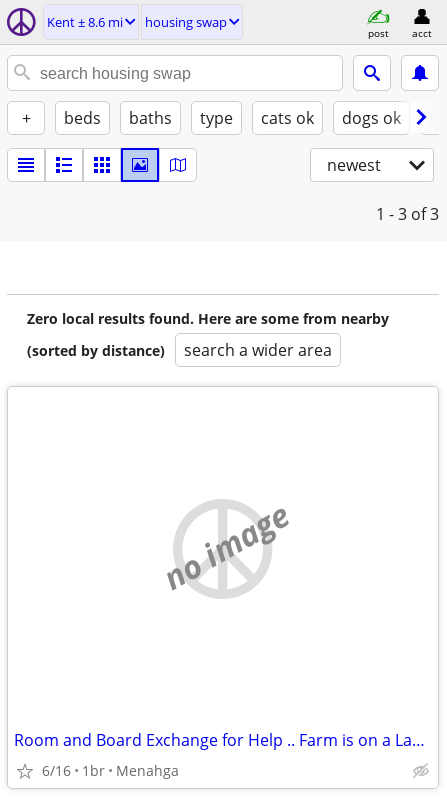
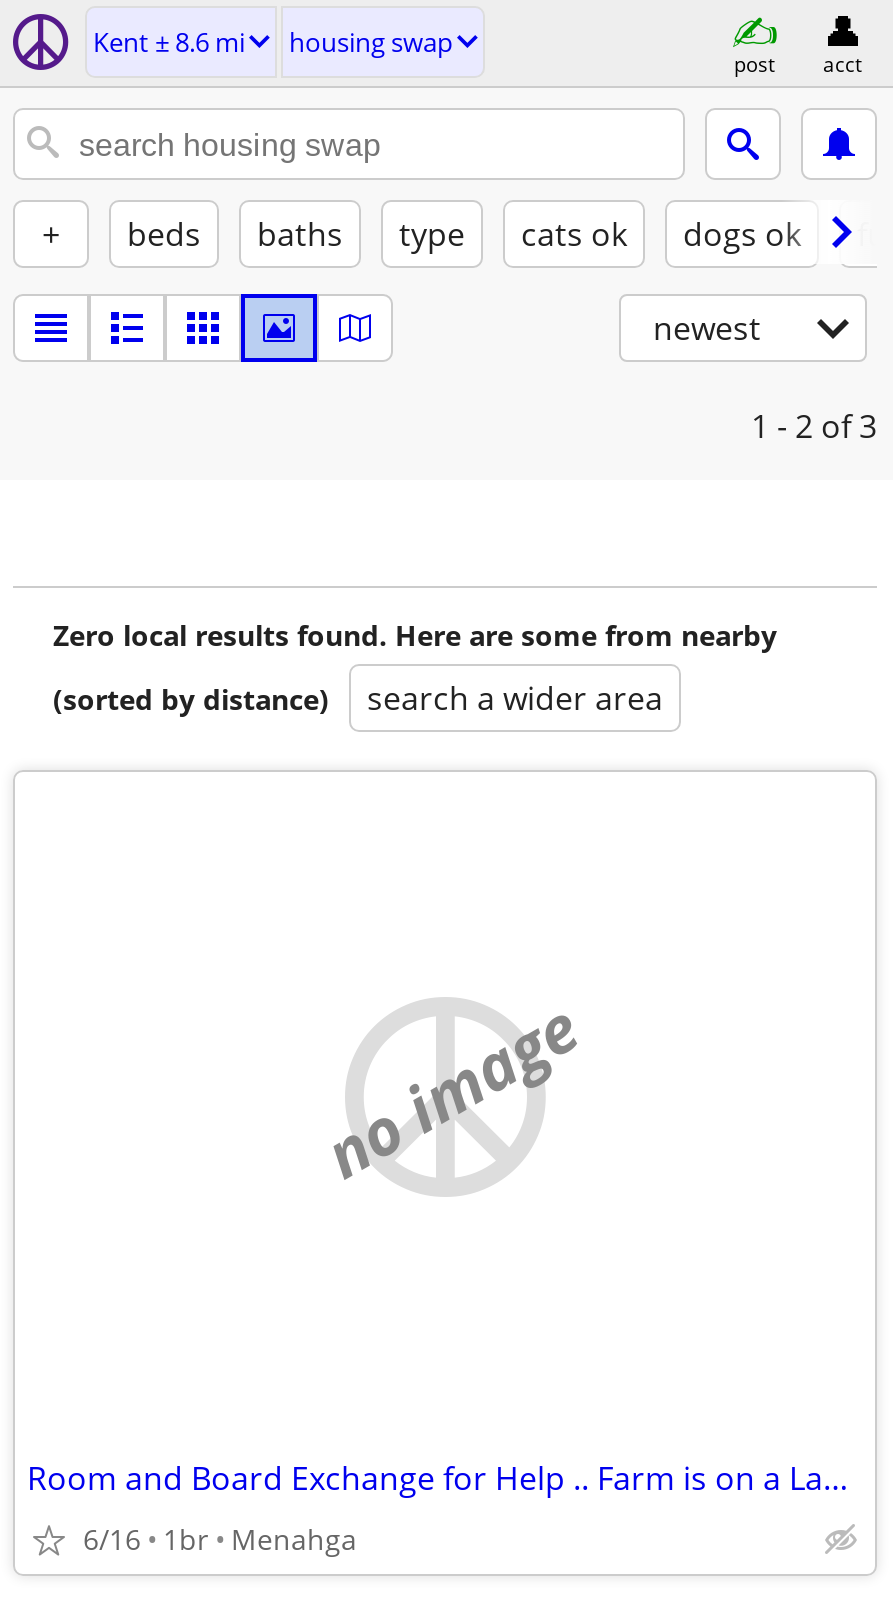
[376,203,439,225] 1 - 3 of 3 -> [751,404,877,448] 1 - 2 of 3

